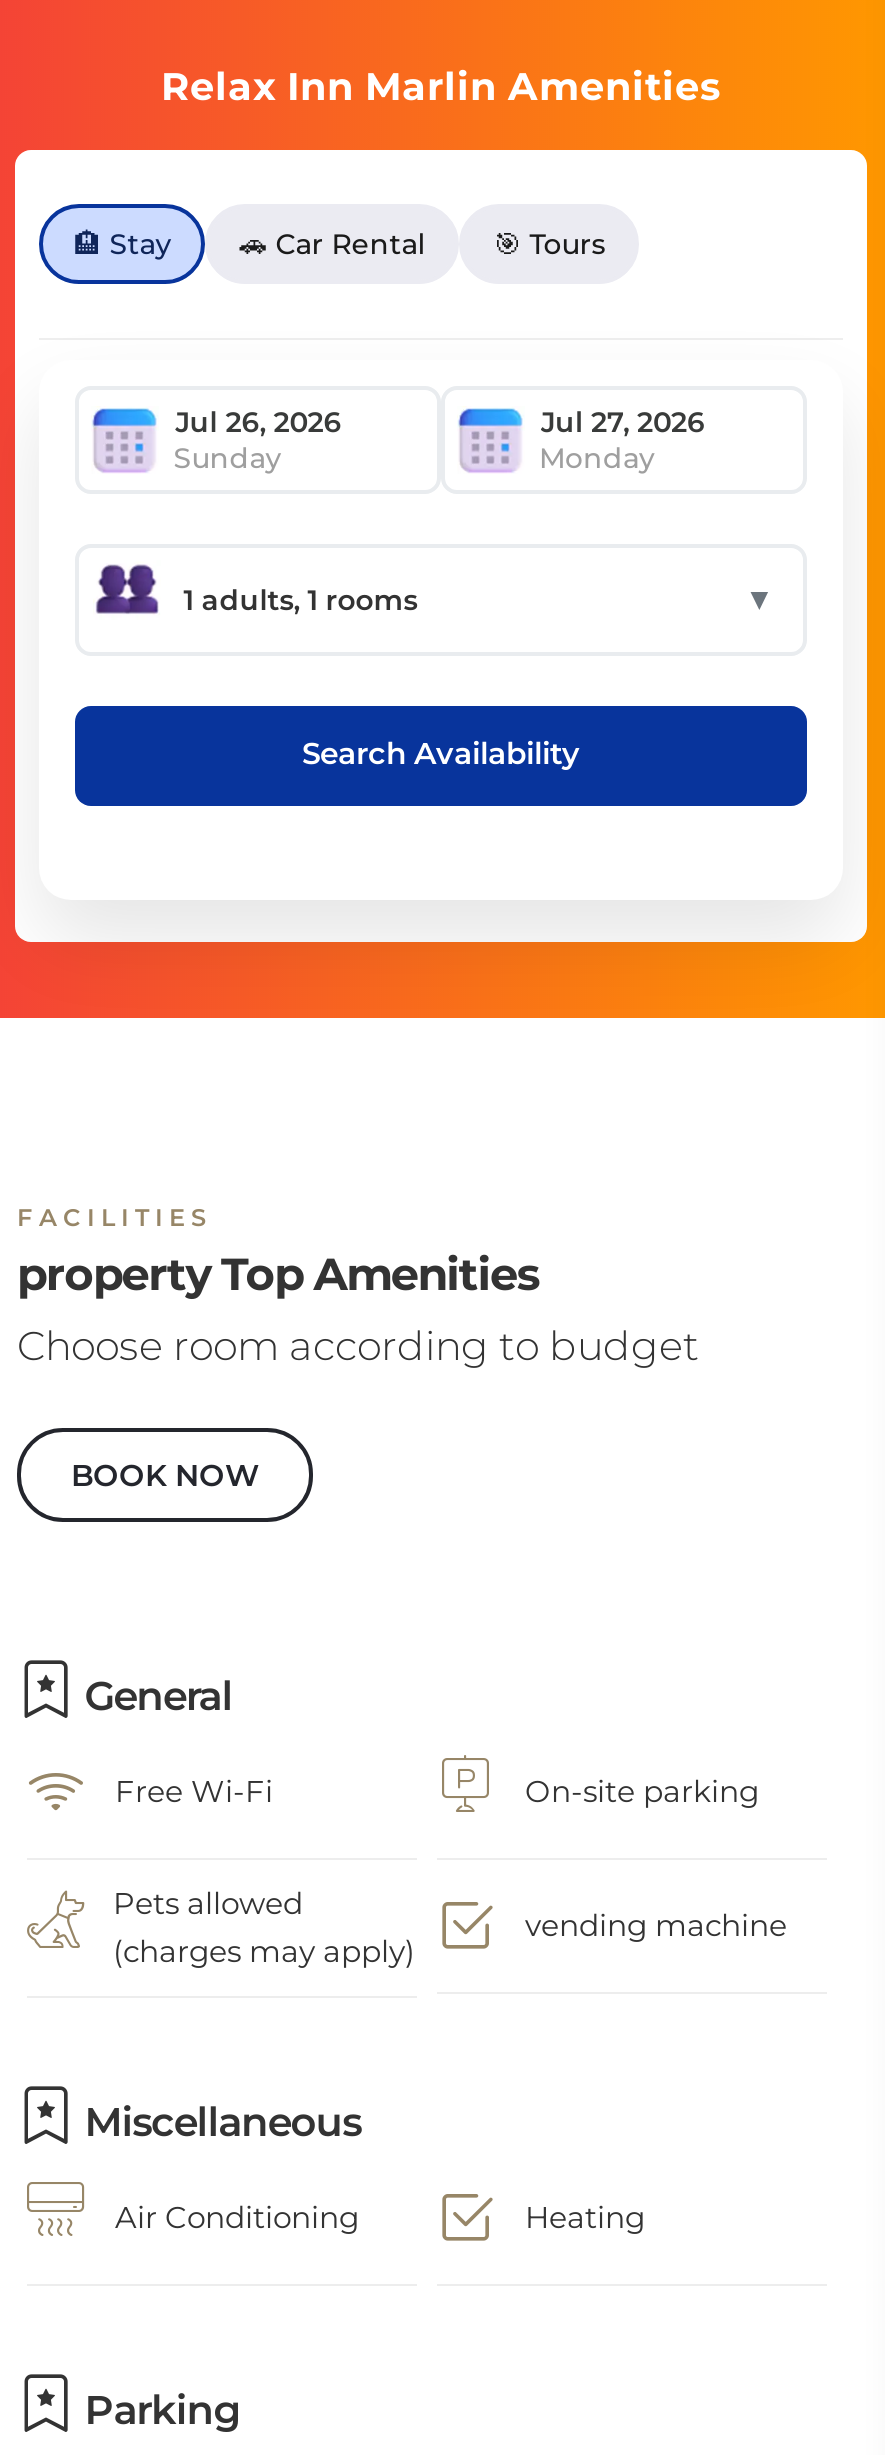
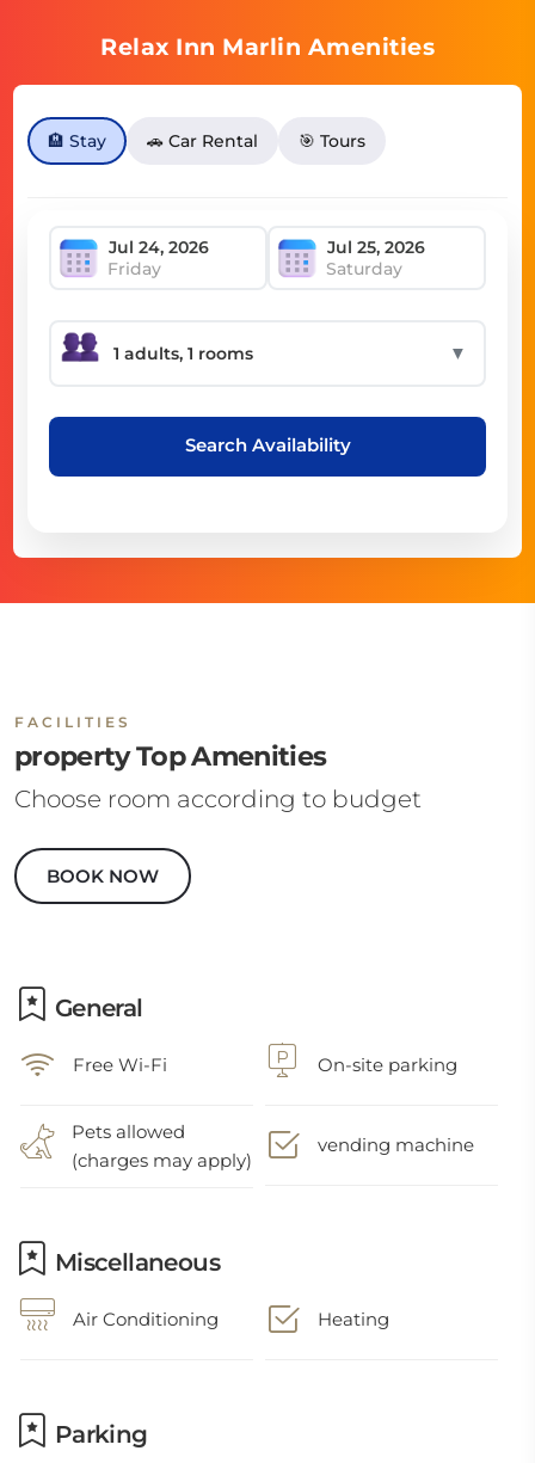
[173,439,655,475] Sunday | Monday -> [108,257,402,279] Friday | Saturday

